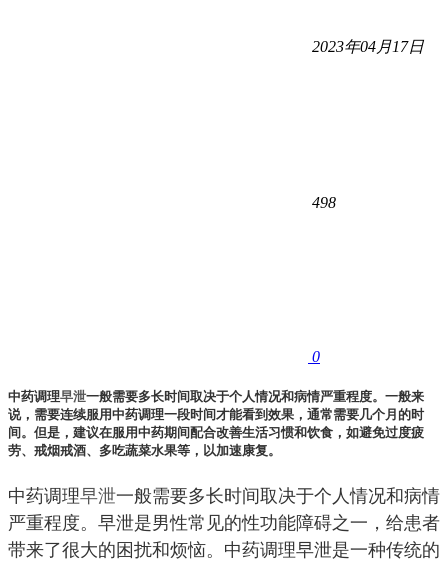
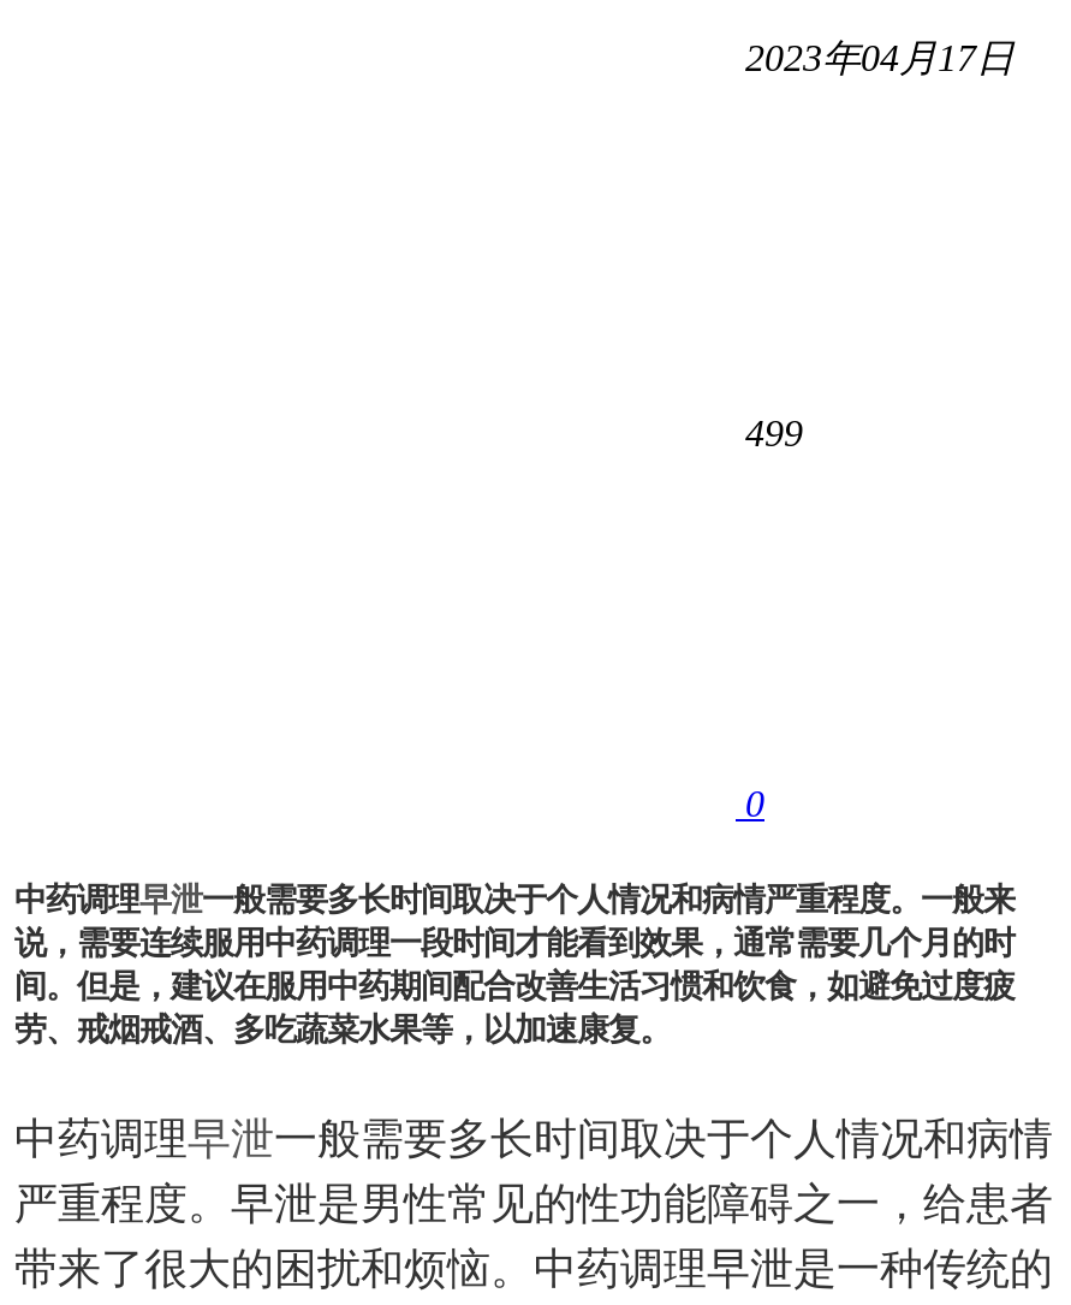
[312,194,336,211] 498 -> [745,412,803,453] 499

